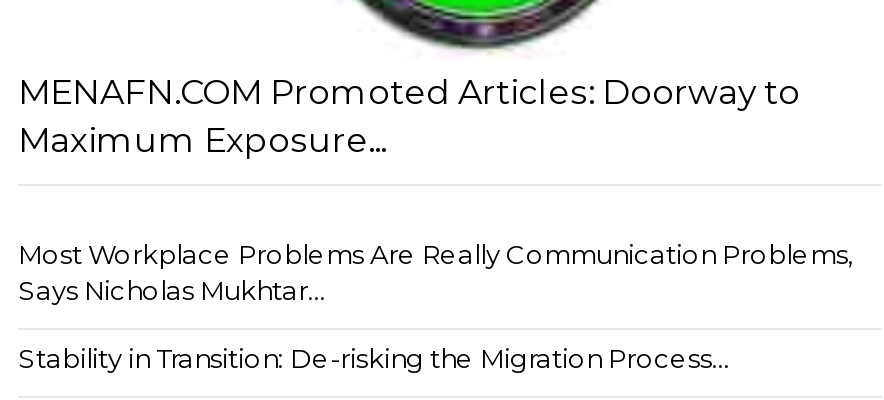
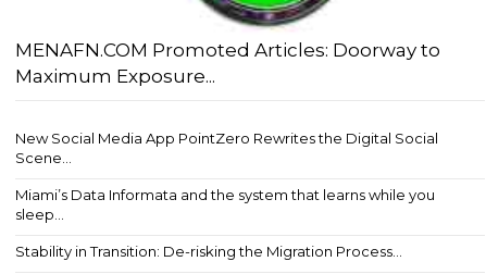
[18,237,854,305] Most Workplace Problems Are Really Communication Problems, | Says Nicholas Mukhtar... -> [15,129,438,223] New Social Media App PointZero Rewrites the Digital Social | Scene... | Miami’s Data Informata and the system that learns while you | sleep...

